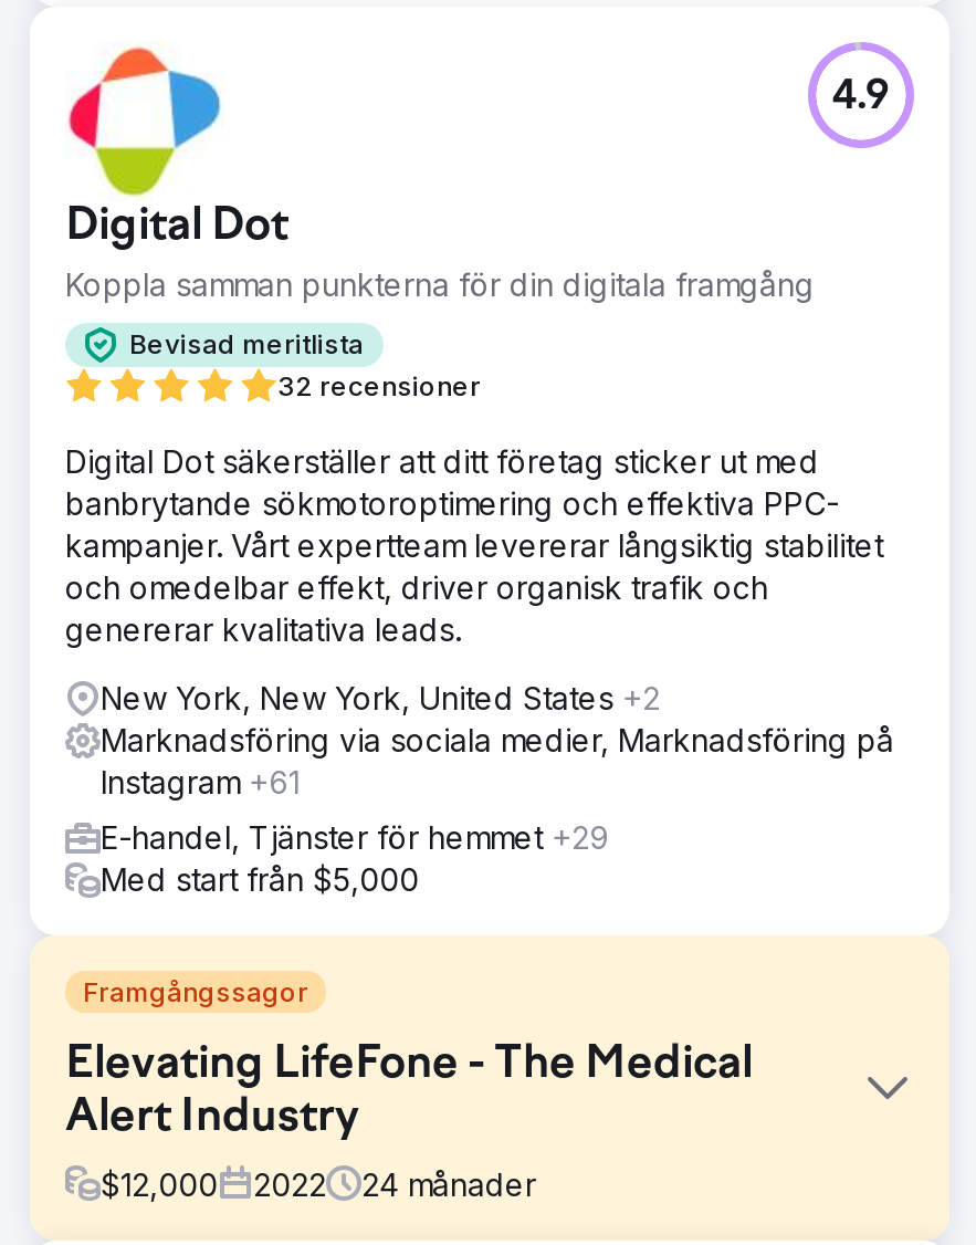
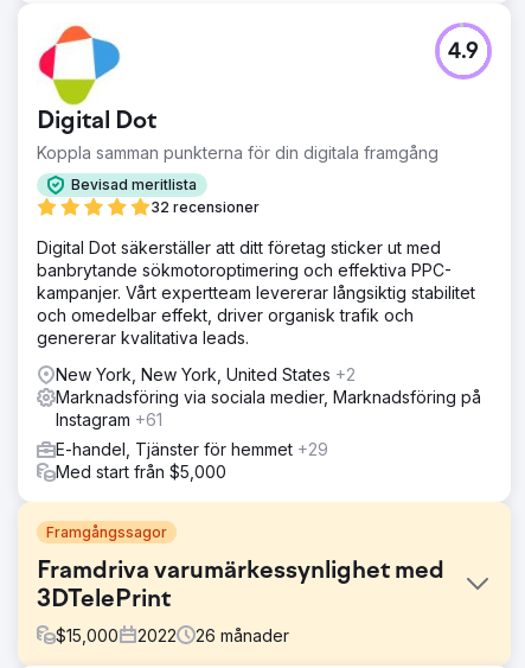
[65,1041,753,1142] Elevating LifeFone - The Medical | Alert Industry -> [37,558,444,613] Framdriva varumärkessynlighet med | 3DTelePrint
[101,1165,218,1202] $12,000 -> [56,625,119,645] $15,000
[361,1165,536,1202] 24 månader -> [196,625,289,645] 26 månader

